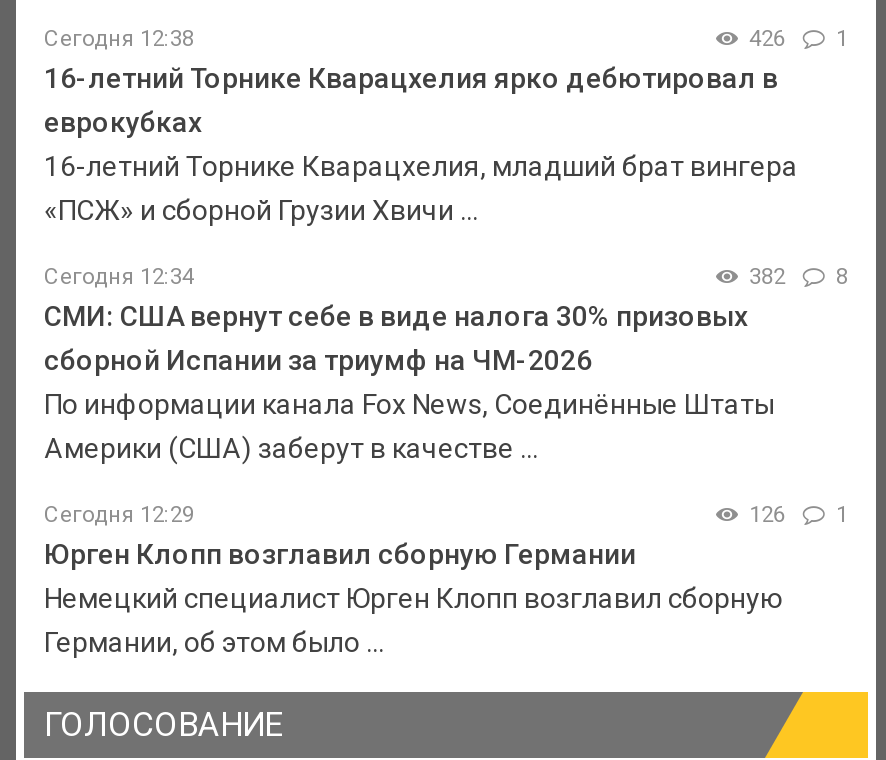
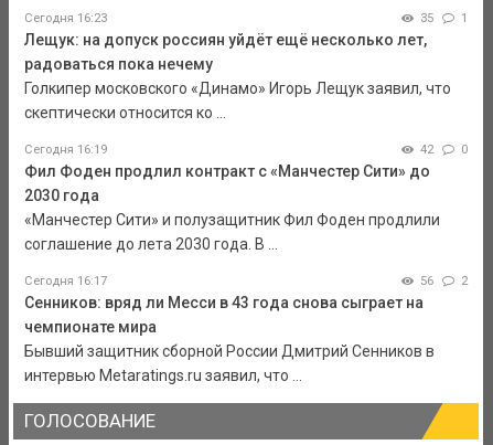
[44,26,791,52] Сегодня 12:38 | 426 -> [24,11,436,25] Сегодня 16:23 | 35
[44,62,798,226] 16-летний Торнике Кварацхелия ярко дебютировал в | еврокубках | 16-летний Торнике Кварацхелия, младший брат вингера | «ПСЖ» и сборной Грузии Хвичи ... -> [24,31,451,121] Лещук: на допуск россиян уйдёт ещё несколько лет, | радоваться пока нечему | Голкипер московского «Динамо» Игорь Лещук заявил, что | скептически относится ко ...
[44,264,848,464] Сегодня 12:34 | 382 | 8 | СМИ: США вернут себе в виде налога 30% призовых | сборной Испании за триумф на ЧМ-2026 | По информации канала Fox News, Соединённые Штаты | Америки (США) заберут в качестве ... -> [24,142,468,253] Сегодня 16:19 | 42 | 0 | Фил Фоден продлил контракт с «Манчестер Сити» до | 2030 года | «Манчестер Сити» и полузащитник Фил Фоден продлили | соглашение до лета 2030 года. В ...
[44,502,848,658] Сегодня 12:29 | 126 | 1 | Юрген Клопп возглавил сборную Германии | Немецкий специалист Юрген Клопп возглавил сборную | Германии, об этом было ... -> [24,274,468,384] Сегодня 16:17 | 56 | 2 | Сенников: вряд ли Месси в 43 года снова сыграет на | чемпионате мира | Бывший защитник сборной России Дмитрий Сенников в | интервью Metaratings.ru заявил, что ...

